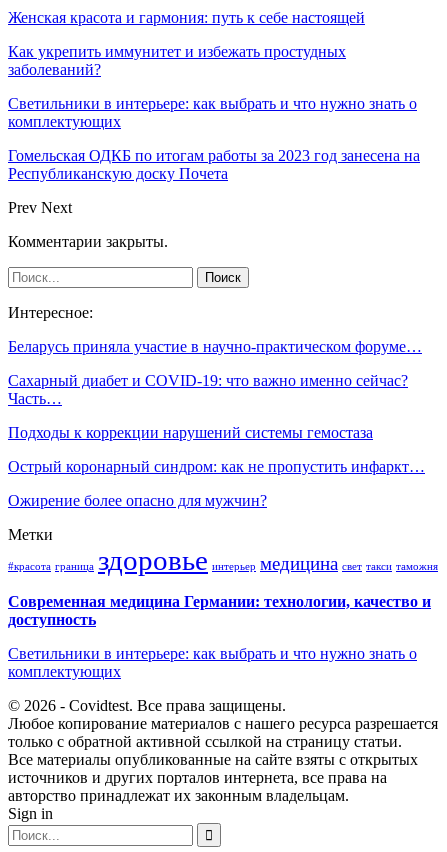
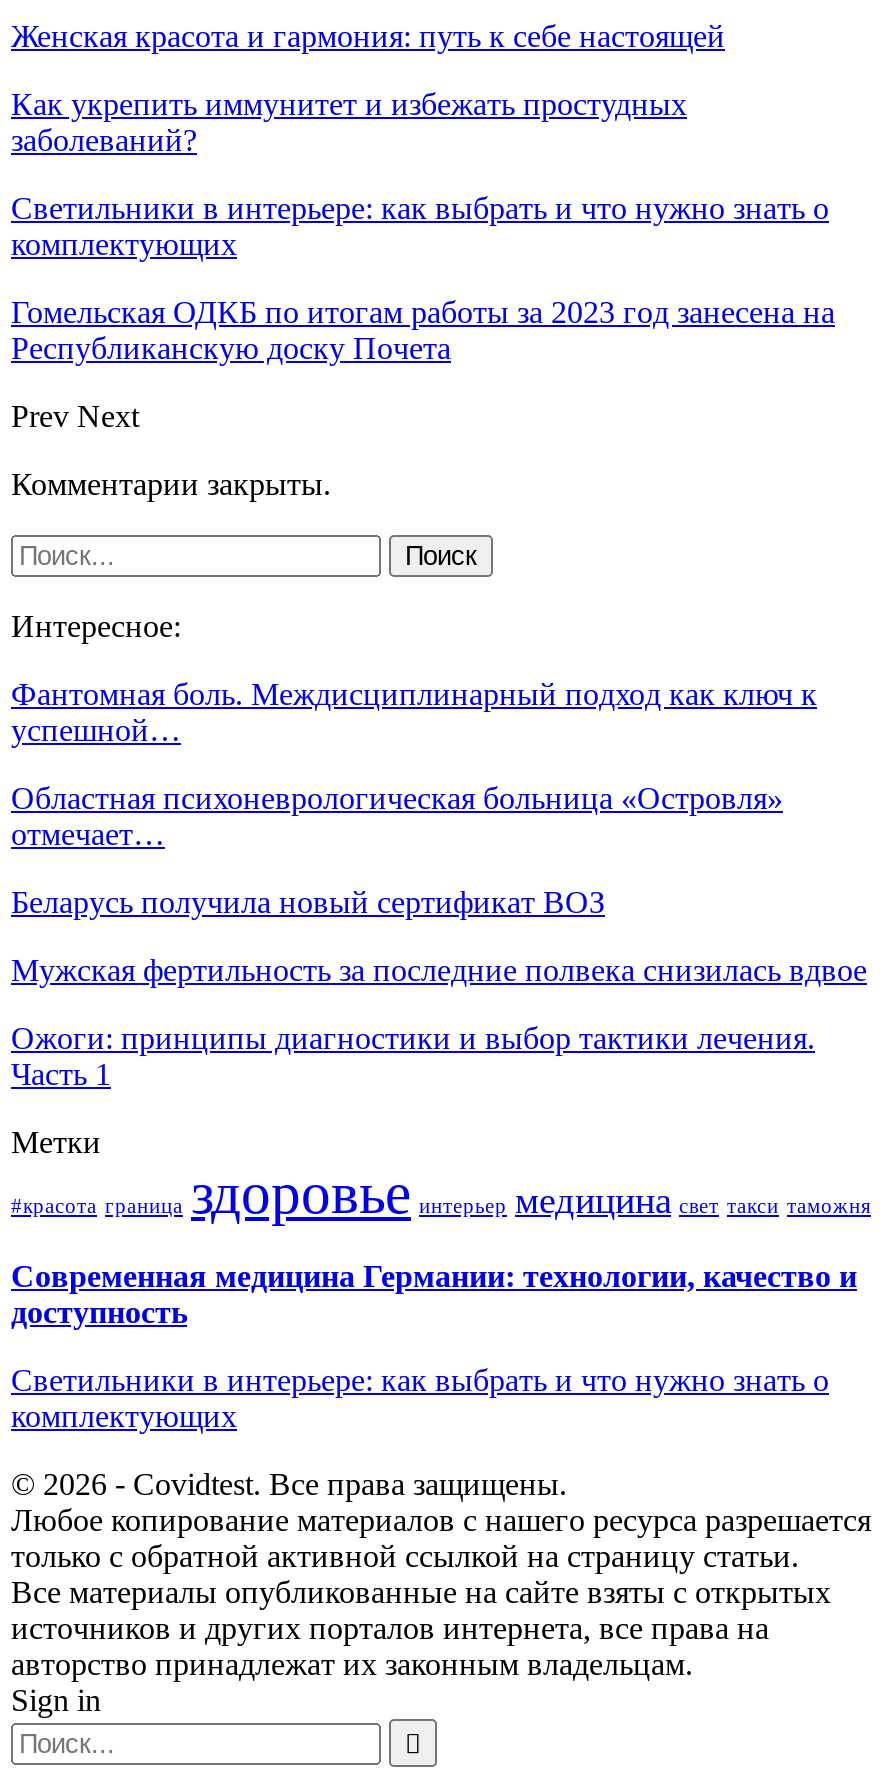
[8,338,422,355] Беларусь приняла участие в научно-практическом форуме… -> [11,677,817,747] Фантомная боль. Междисциплинарный подход как ключ к | успешной…
[8,372,408,407] Сахарный диабет и COVID-19: что важно именно сейчас? | Часть… -> [11,781,783,851] Областная психоневрологическая больница «Островля» | отмечает…
[8,424,373,441] Подходы к коррекции нарушений системы гемостаза -> [11,885,605,919] Беларусь получила новый сертификат ВОЗ
[8,458,425,475] Острый коронарный синдром: как не пропустить инфаркт… -> [11,953,867,987] Мужская фертильность за последние полвека снизилась вдвое
[8,492,267,509] Ожирение более опасно для мужчин? -> [11,1021,815,1091] Ожоги: принципы диагностики и выбор тактики лечения. | Часть 1

